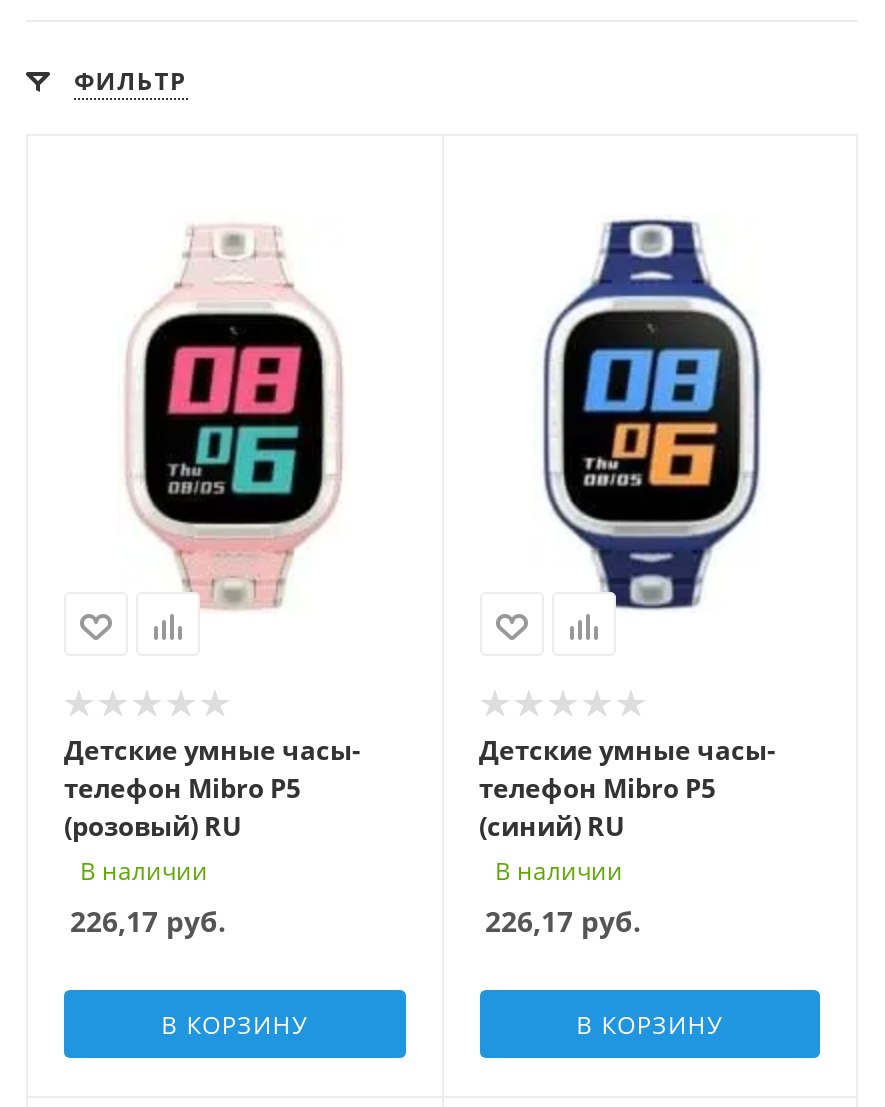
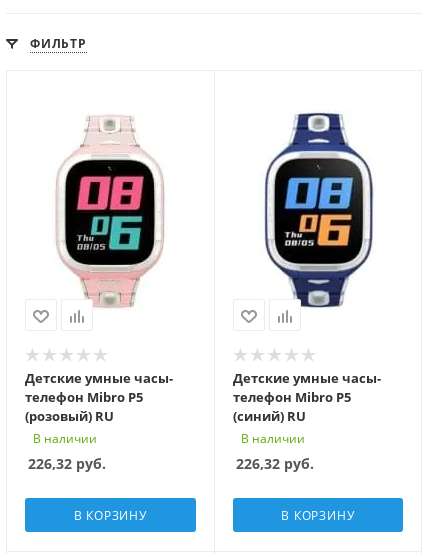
[70,902,226,940] 226,17 руб. -> [28,454,106,473] 226,32 руб.
[485,902,641,940] 226,17 руб. -> [235,454,313,473] 226,32 руб.

